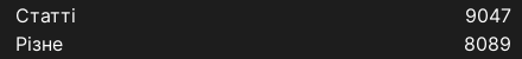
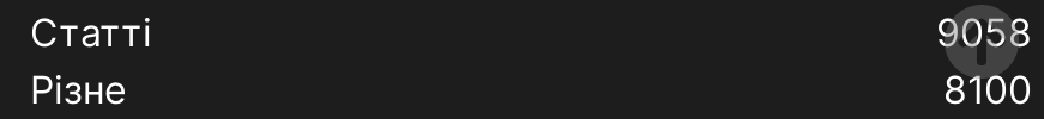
[465,4,511,27] 9047 -> [936,7,1032,55] 9058
[464,32,511,55] 8089 -> [943,64,1032,112] 8100

